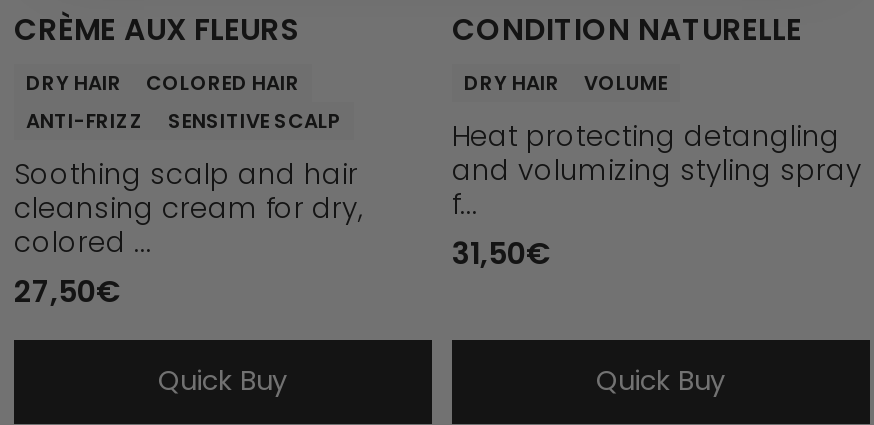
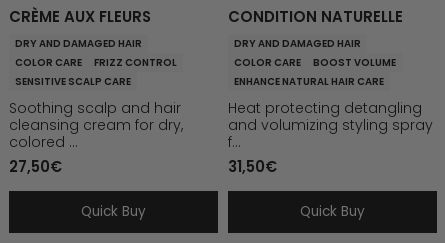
[26,71,342,135] DRY HAIR | COLORED HAIR | ANTI-FRIZZ | SENSITIVE SCALP -> [15,37,177,88] DRY AND DAMAGED HAIR | COLOR CARE | FRIZZ CONTROL | SENSITIVE SCALP CARE
[464,71,668,97] DRY HAIR | VOLUME -> [234,37,396,88] DRY AND DAMAGED HAIR | COLOR CARE | BOOST VOLUME | ENHANCE NATURAL HAIR CARE
moved [452,117,862,275] -> [228,98,433,177]: Heat protecting detangling | and volumizing styling spray | 31,50€

